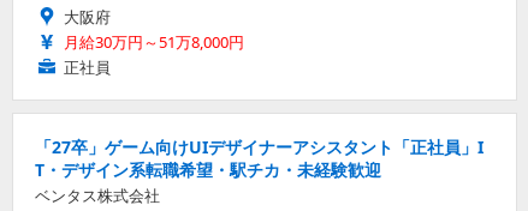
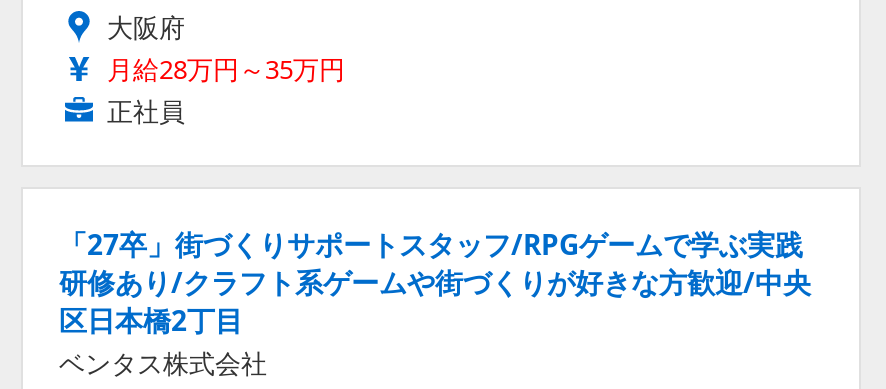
[64,31,244,53] 月給30万円～51万8,000円 -> [107,51,345,87] 月給28万円～35万円
[35,135,483,181] 「27卒」ゲーム向けUIデザイナーアシスタント「正社員」I | T・デザイン系転職希望・駅チカ・未経験歓迎 -> [59,225,811,339] 「27卒」街づくりサポートスタッフ/RPGゲームで学ぶ実践 | 研修あり/クラフト系ゲームや街づくりが好きな方歓迎/中央 | 区日本橋2丁目

